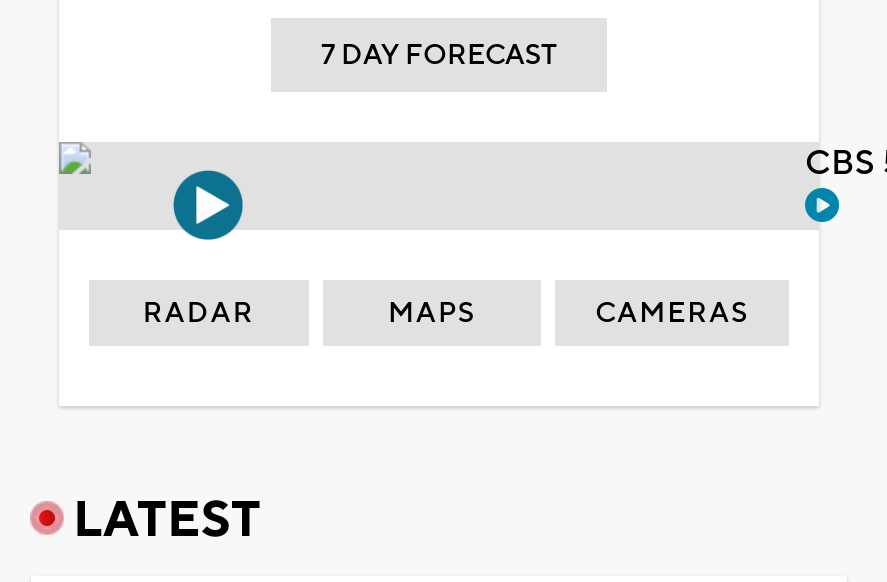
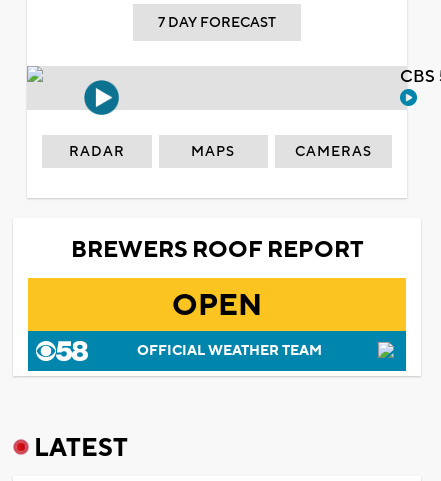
none -> [70,235,363,360] BREWERS ROOF REPORT | OPEN | OFFICIAL WEATHER TEAM

